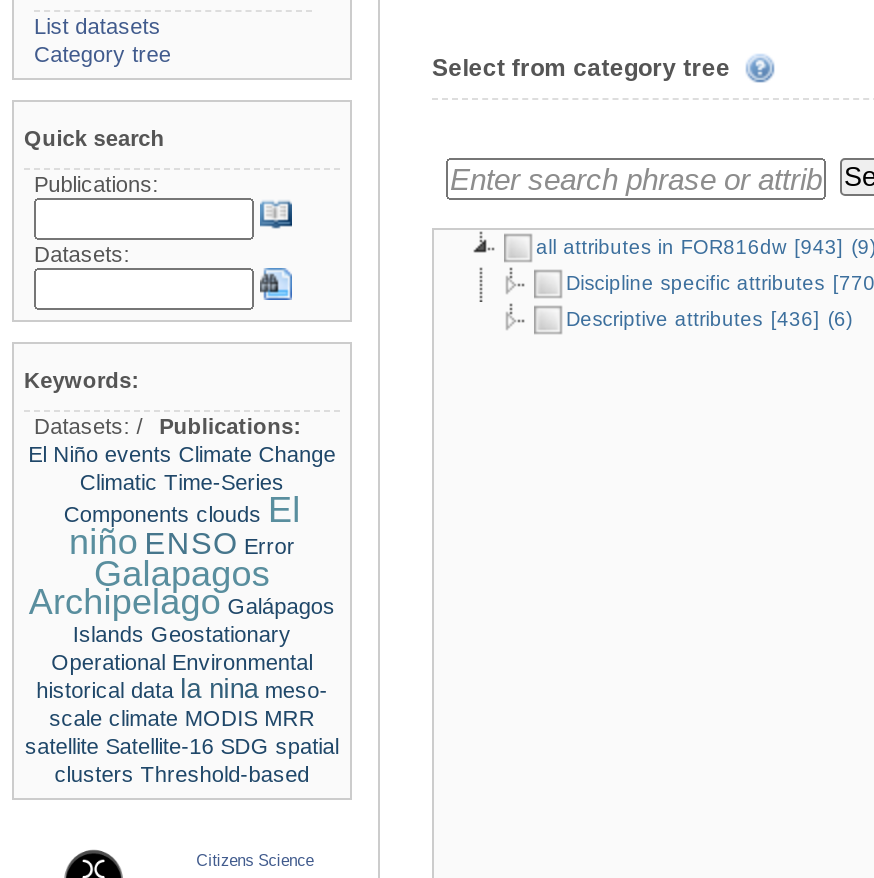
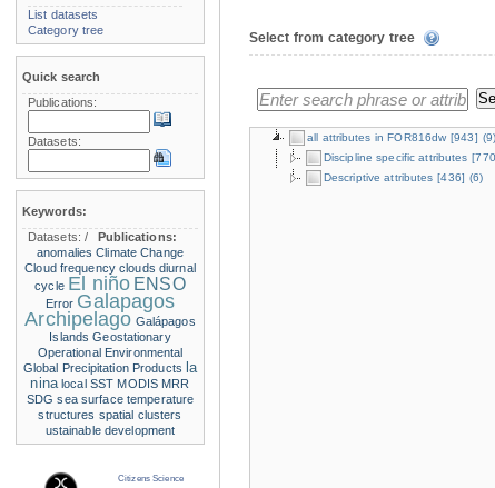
[28,442,336,594] El Niño events Climate Change | Climatic Time-Series | Components clouds El | niño ENSO Error | Galapagos -> [25,246,196,313] anomalies Climate Change | Cloud frequency clouds diurnal | cycle El niño ENSO | Error Galapagos
[25,674,339,786] historical data la nina meso- | scale climate MODIS MRR | satellite Satellite-16 SDG spatial | clusters Threshold-based -> [23,359,197,437] Global Precipitation Products la | nina local SST MODIS MRR | SDG sea surface temperature | structures spatial clusters | ustainable development

